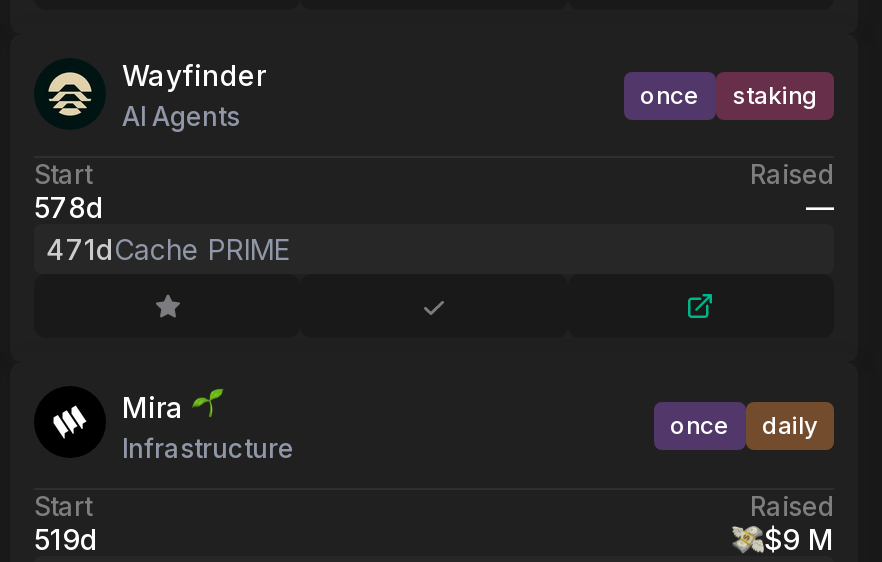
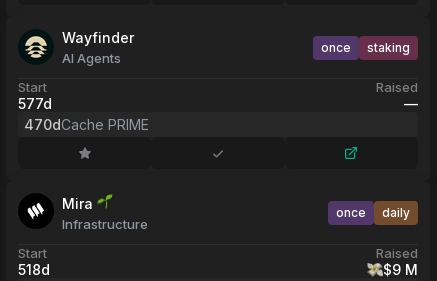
[34,190,104,224] 578d -> [18,95,52,112] 577d
[46,232,290,266] 471dCache PRIME -> [24,116,149,133] 470dCache PRIME
[34,522,98,556] 519d -> [18,261,50,278] 518d

